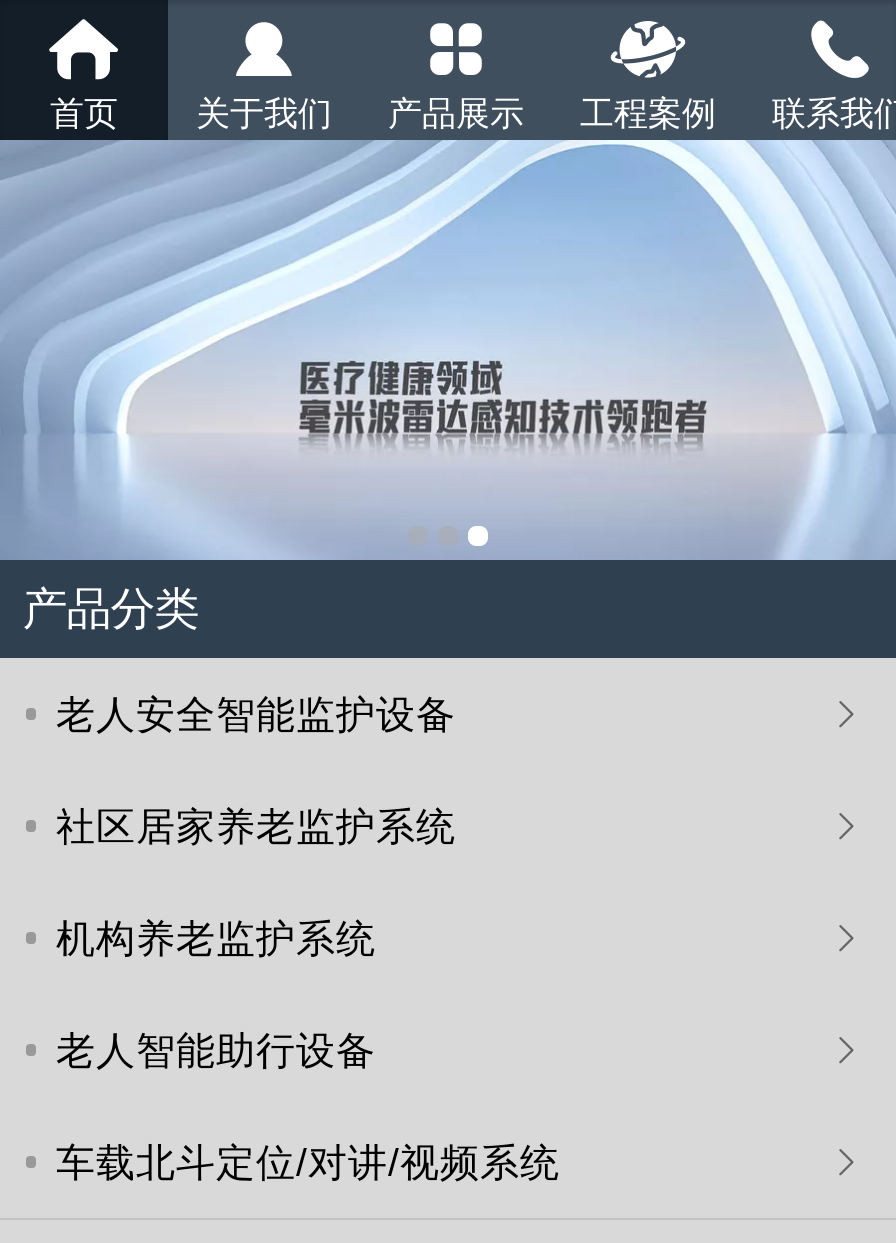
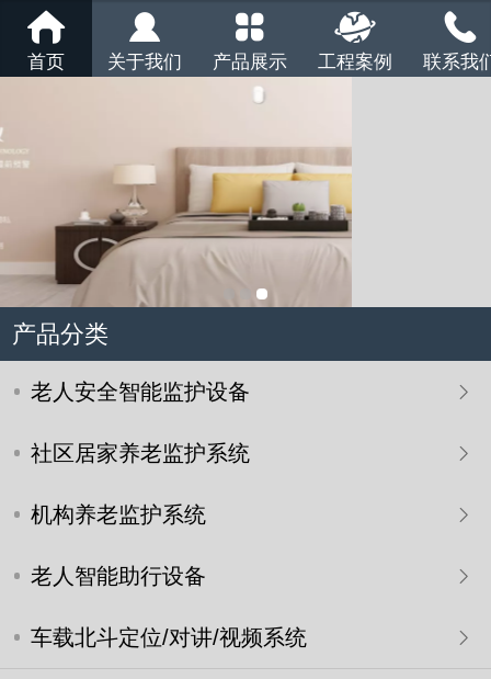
[6,140,890,562] [image] -> [3,76,488,308] [image]

